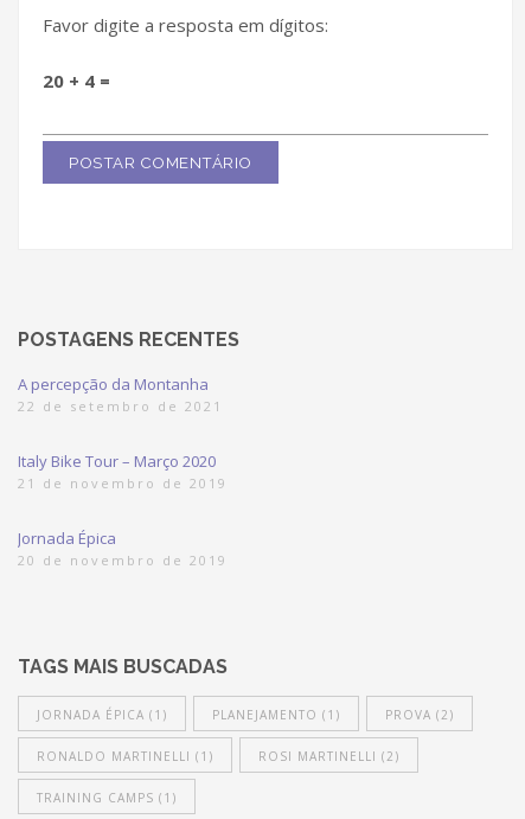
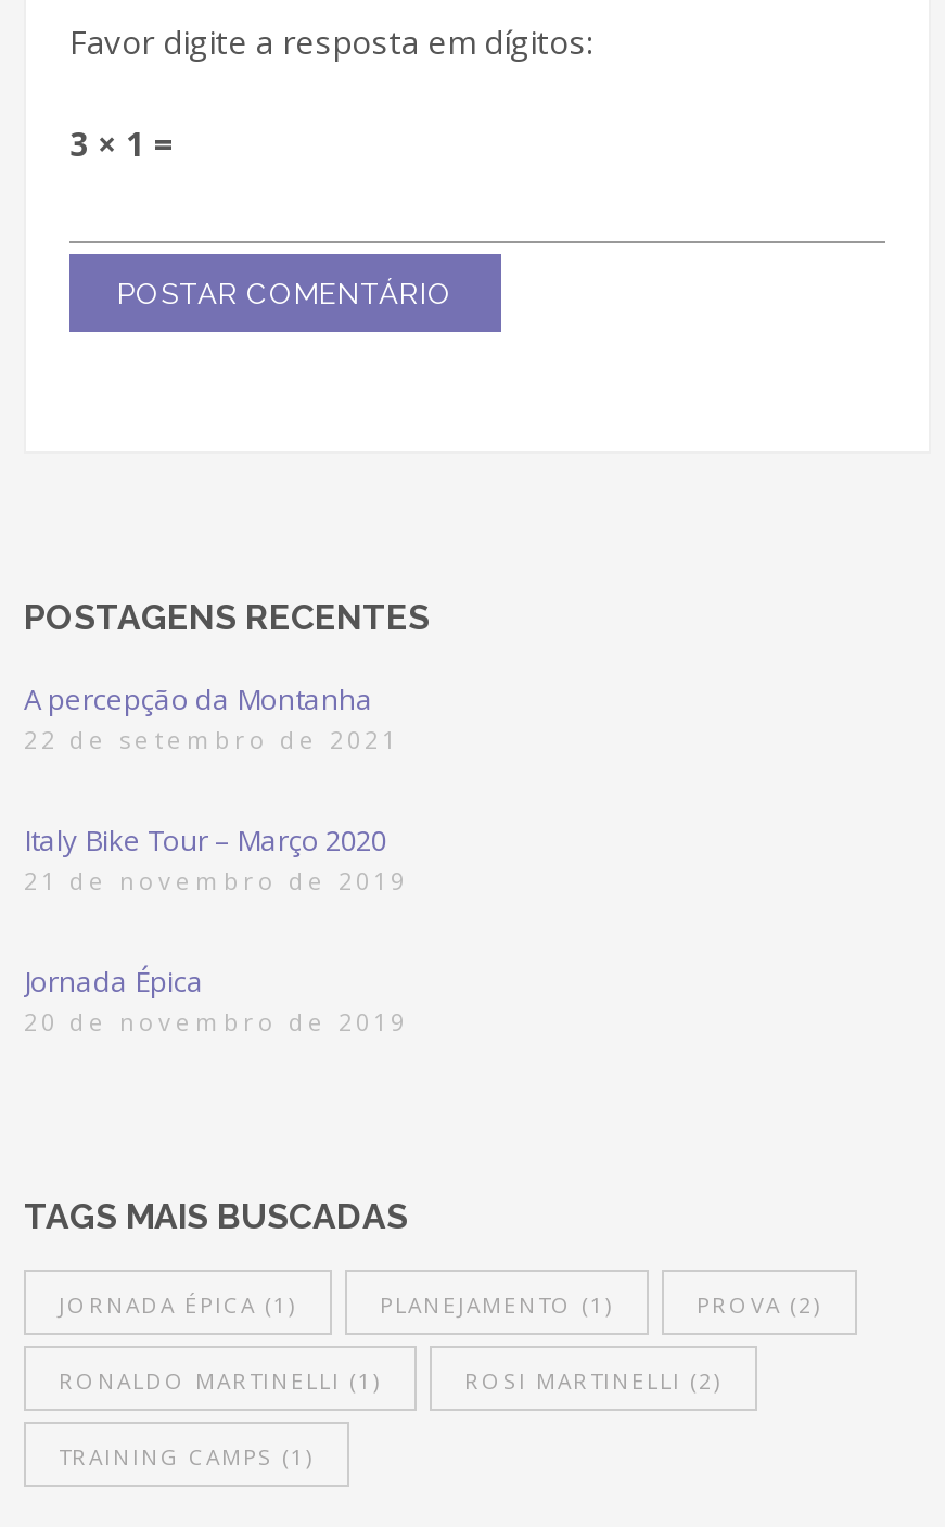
[43,69,110,93] 20 + 4 = -> [69,122,174,165] 3 × 1 =

